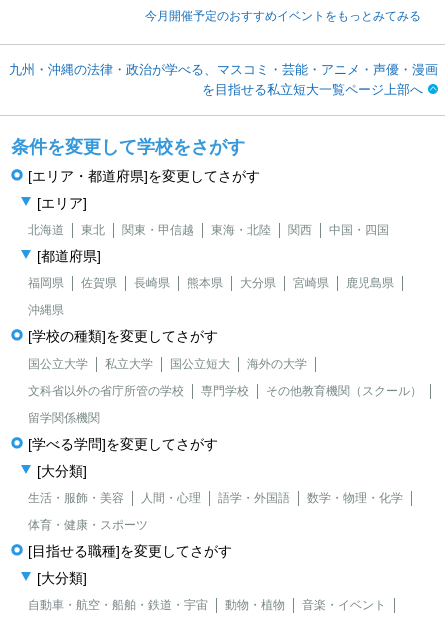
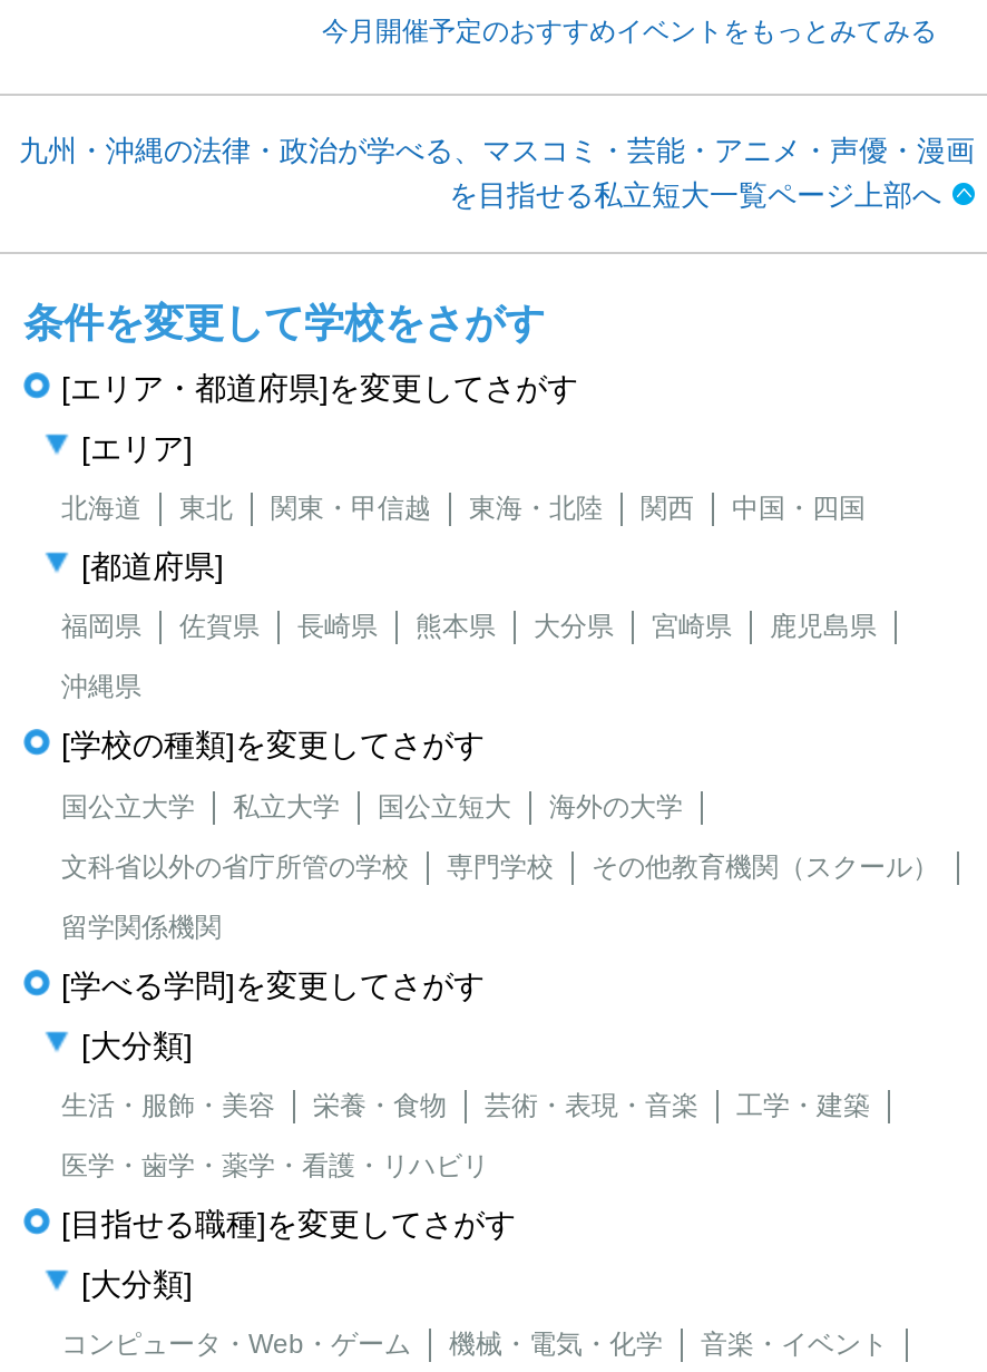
[141,491,403,505] 人間・心理 | 語学・外国語 | 数学・物理・化学 -> [313,1089,870,1121] 栄養・食物 | 芸術・表現・音楽 | 工学・建築
[28,518,148,532] 体育・健康・スポーツ -> [61,1150,489,1181] 医学・歯学・薬学・看護・リハビリ
[28,598,285,612] 自動車・航空・船舶・鉄道・宇宙 | 動物・植物 -> [61,1328,663,1359] コンピュータ・Web・ゲーム | 機械・電気・化学

